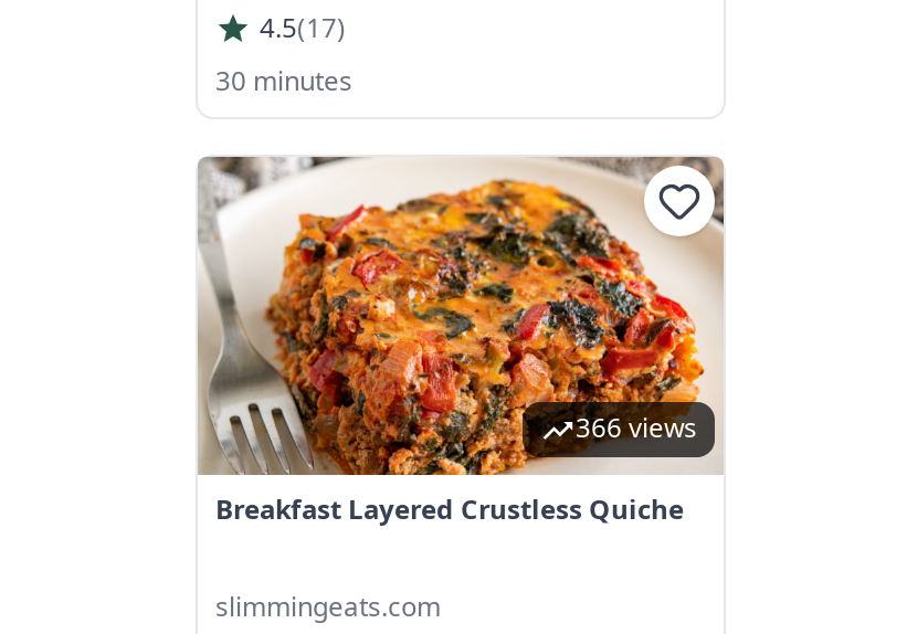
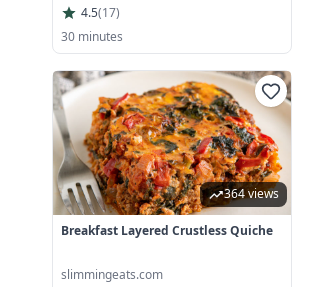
[576,409,697,447] 366 views -> [224,185,279,202] 364 views

